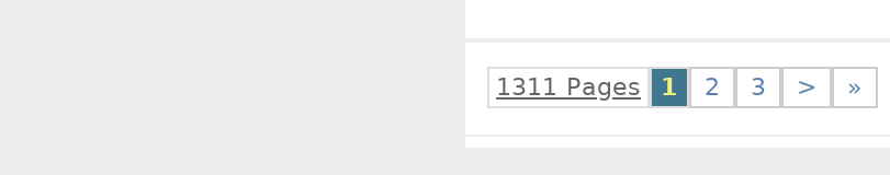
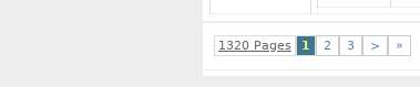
[496,73,641,101] 1311 Pages -> [218,39,291,53] 1320 Pages

